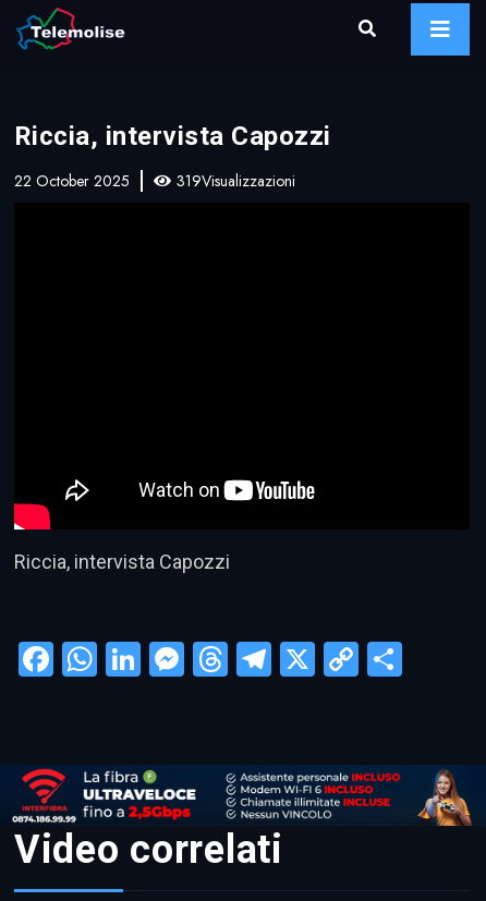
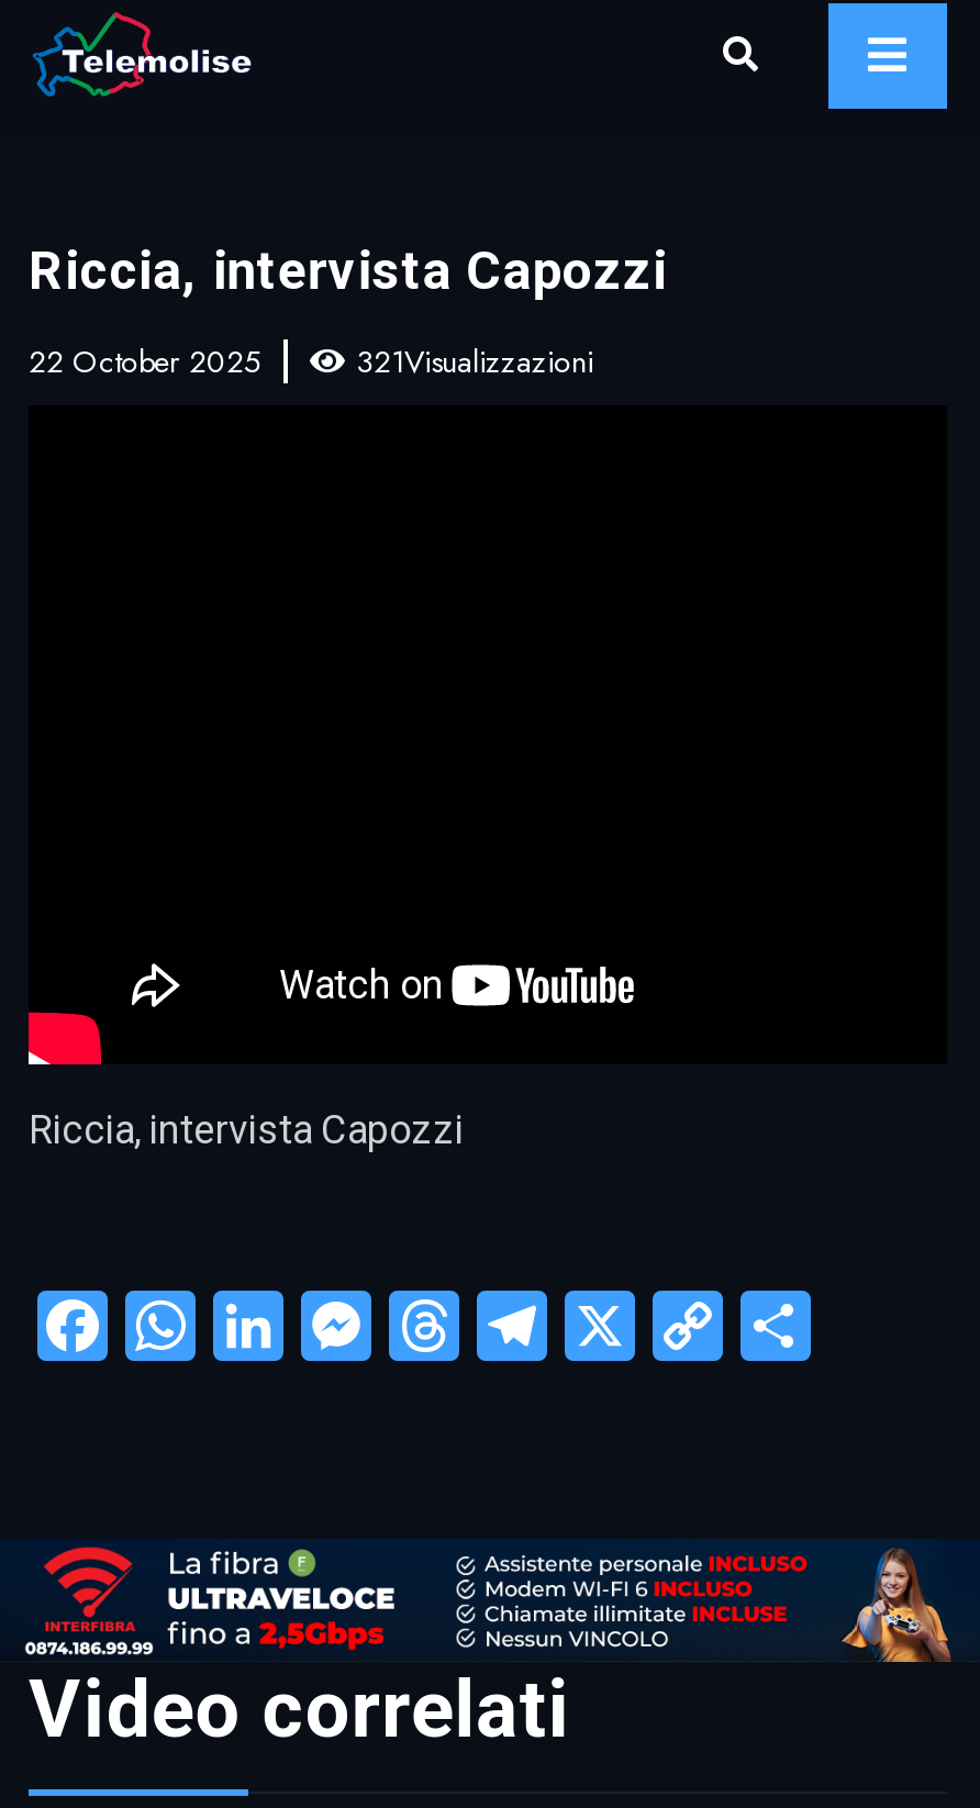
[177,170,295,192] 319Visualizzazioni -> [356,339,593,383] 321Visualizzazioni

